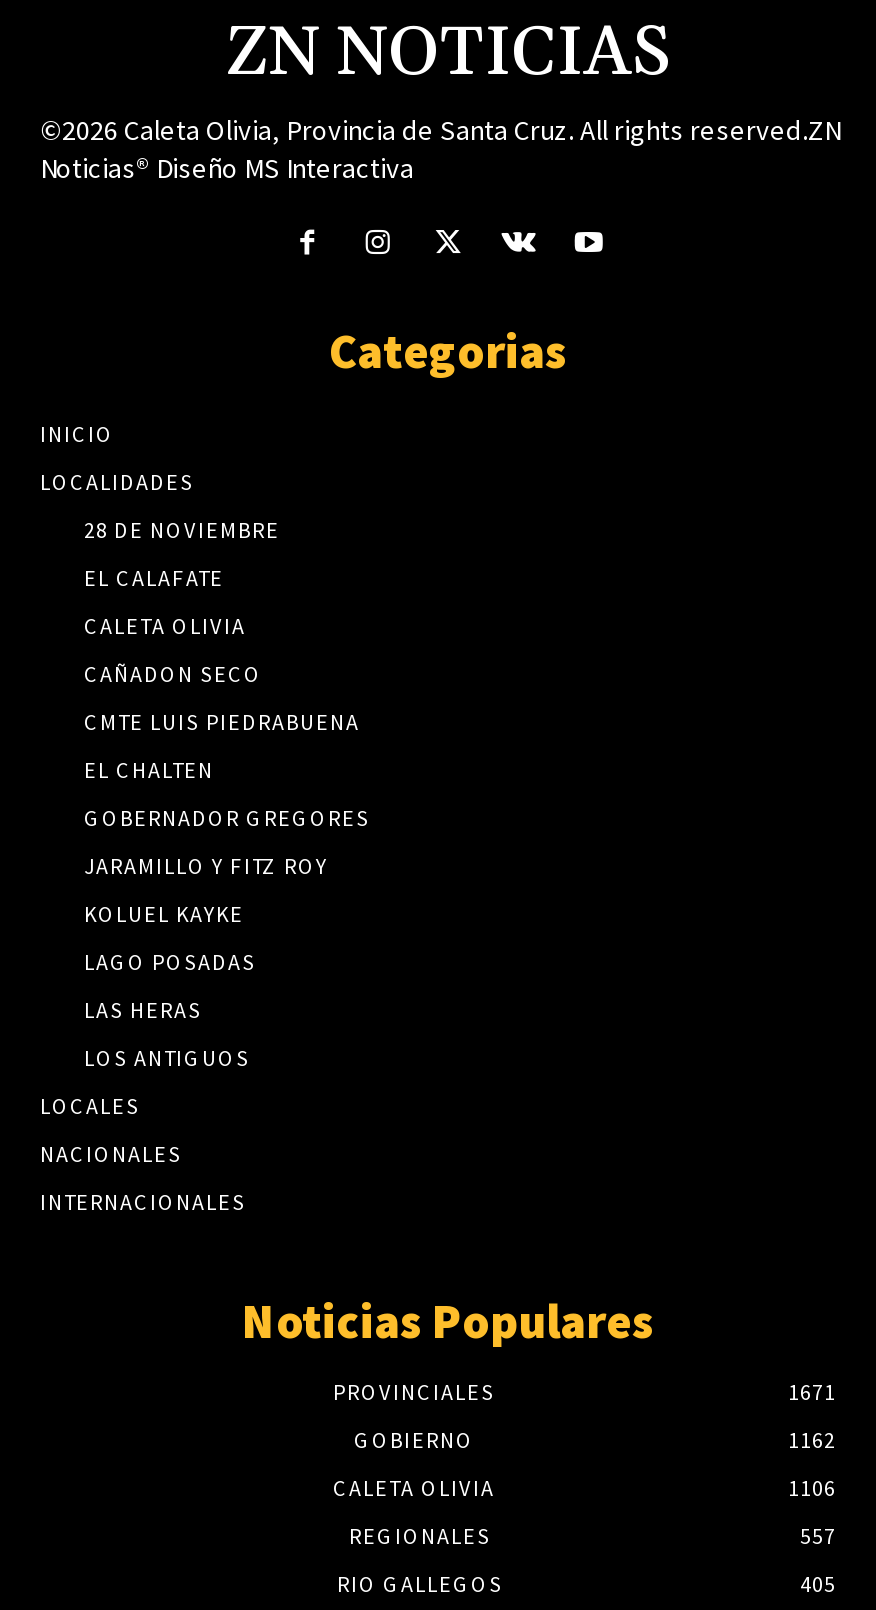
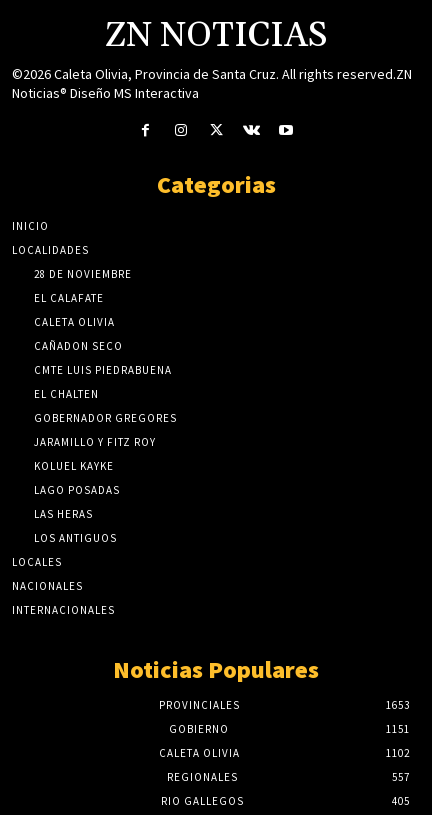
[788,1378,836,1406] 1671 -> [386,698,410,712] 1653
[788,1426,836,1454] 1162 -> [386,722,410,736] 1151
[788,1474,836,1502] 1106 -> [386,746,410,760] 1102

